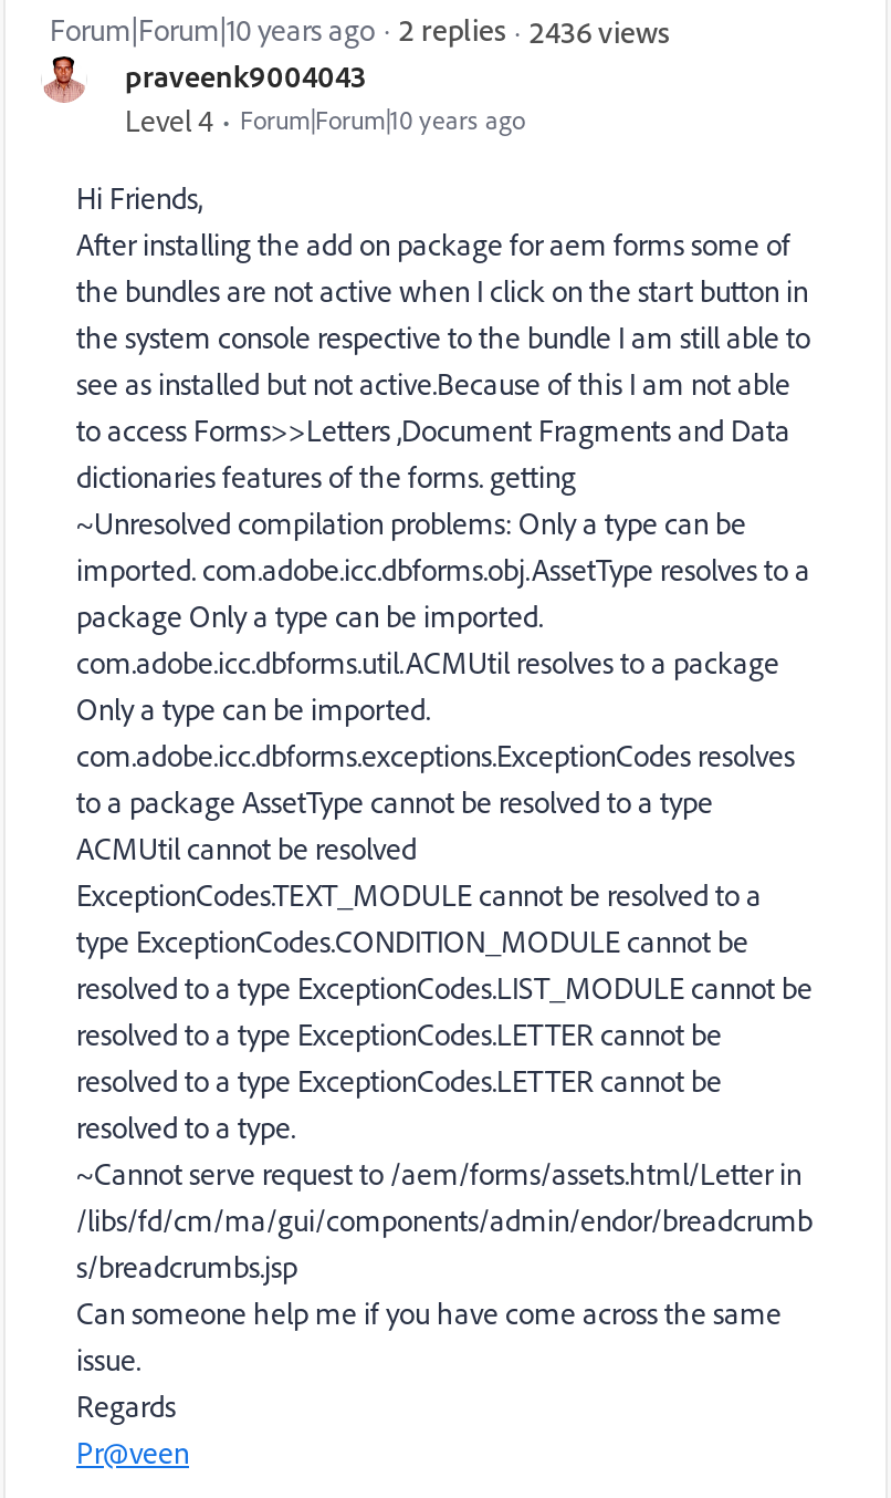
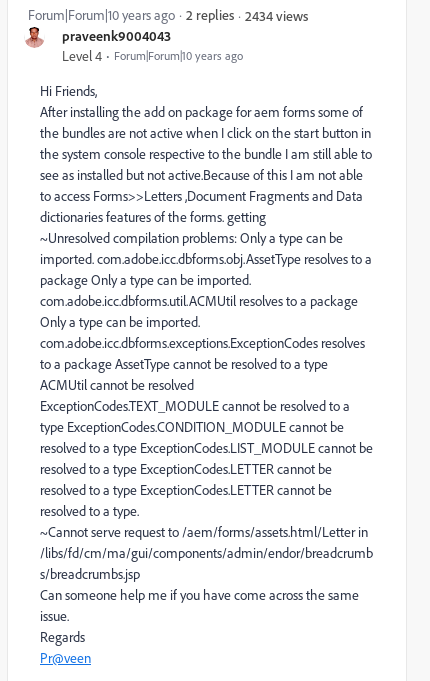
[530,11,669,49] 2436 views -> [245,6,308,23] 2434 views

